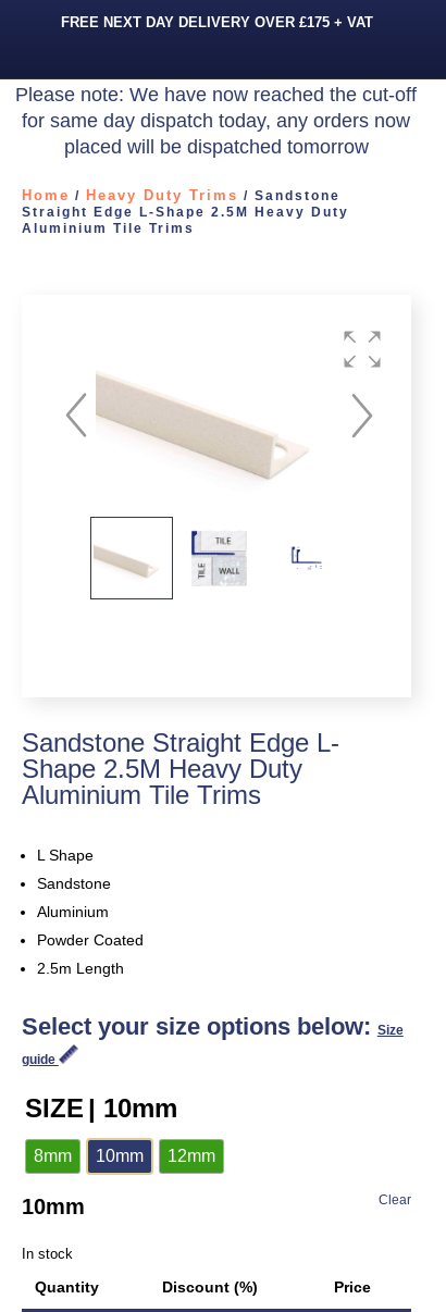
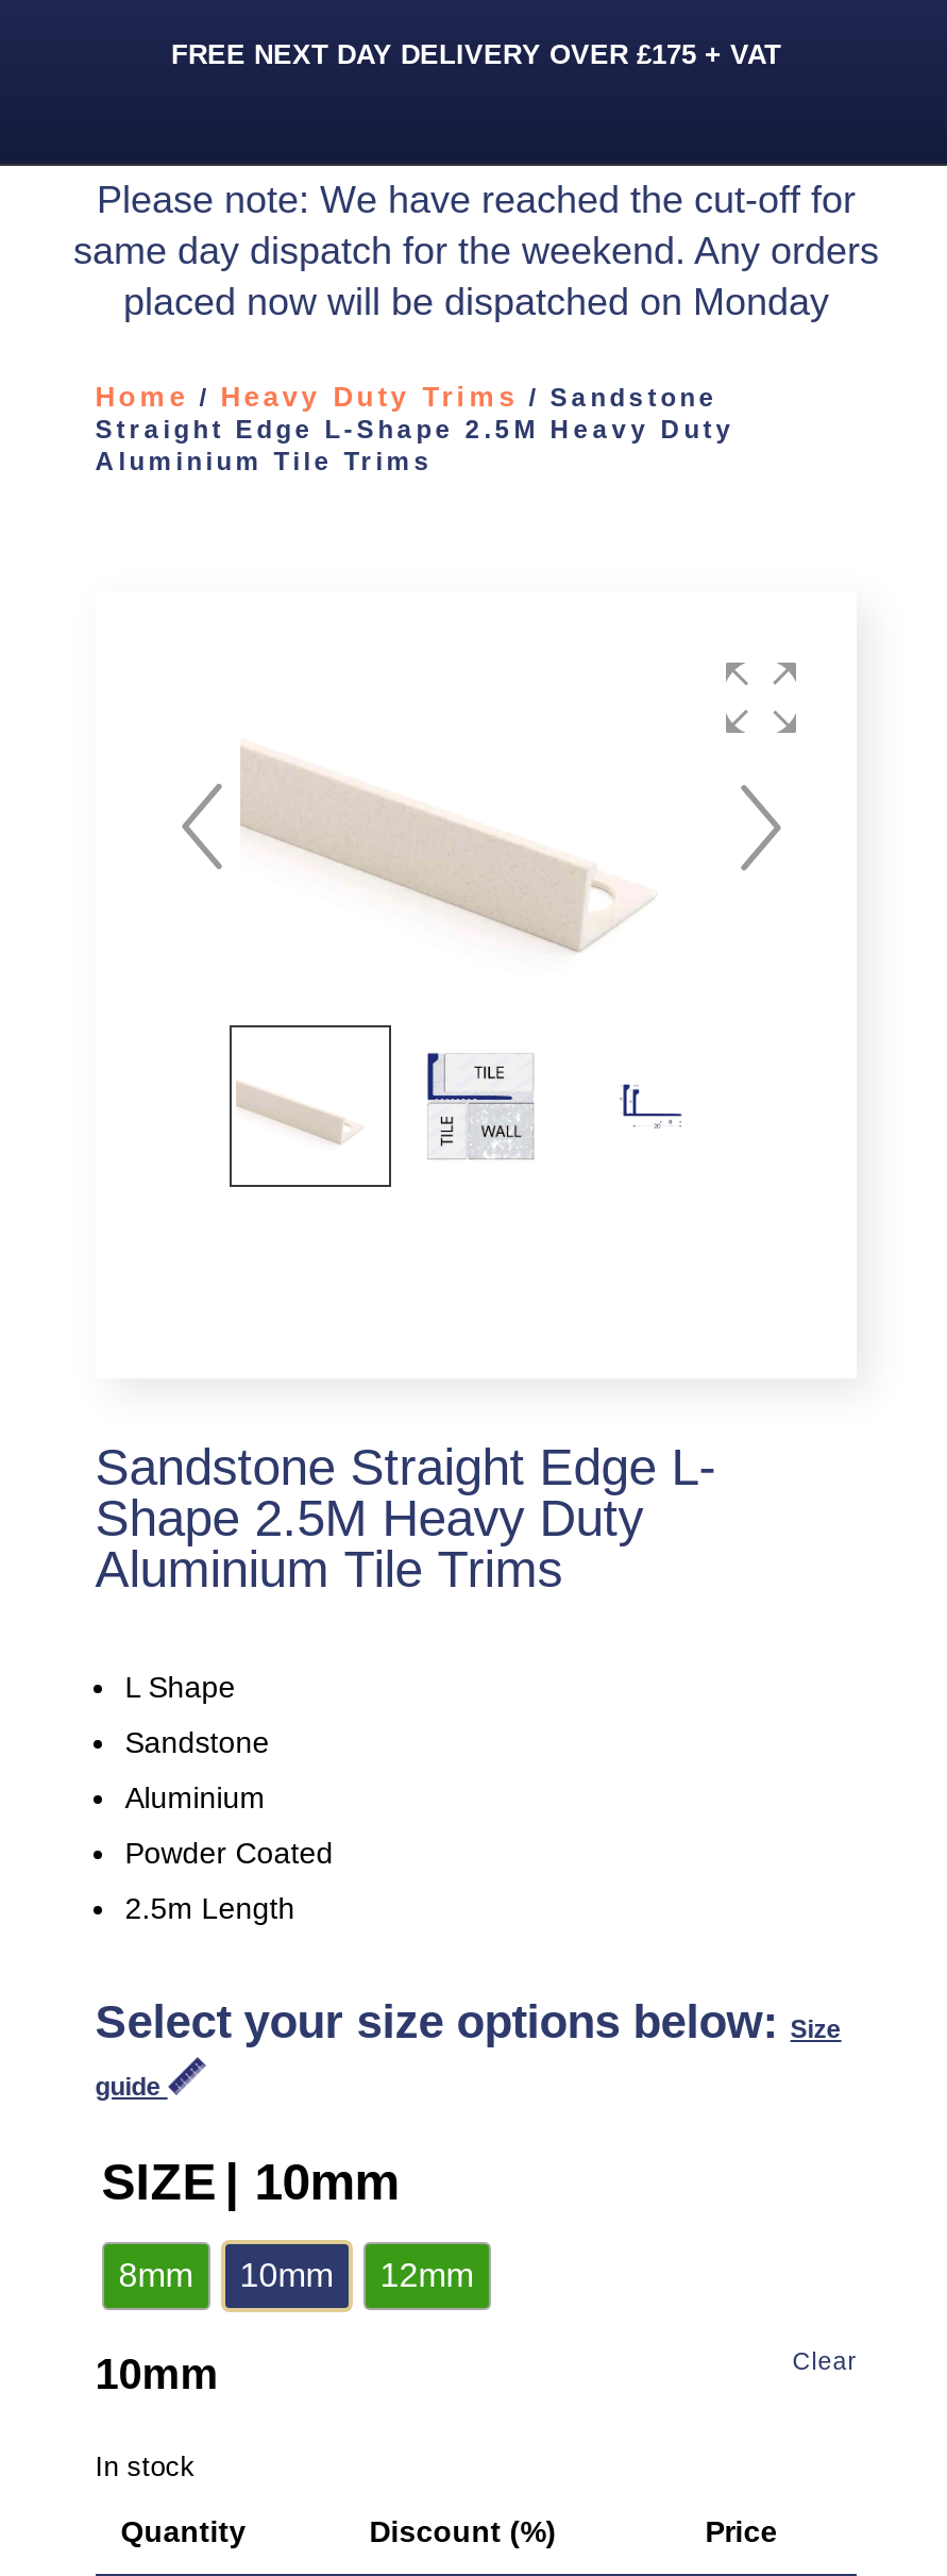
[16,84,417,158] Please note: We have now reached the cut-off | for same day dispatch today, any orders now | placed will be dispatched tomorrow -> [73,179,879,323] Please note: We have reached the cut-off for | same day dispatch for the weekend. Any orders | placed now will be dispatched on Monday

